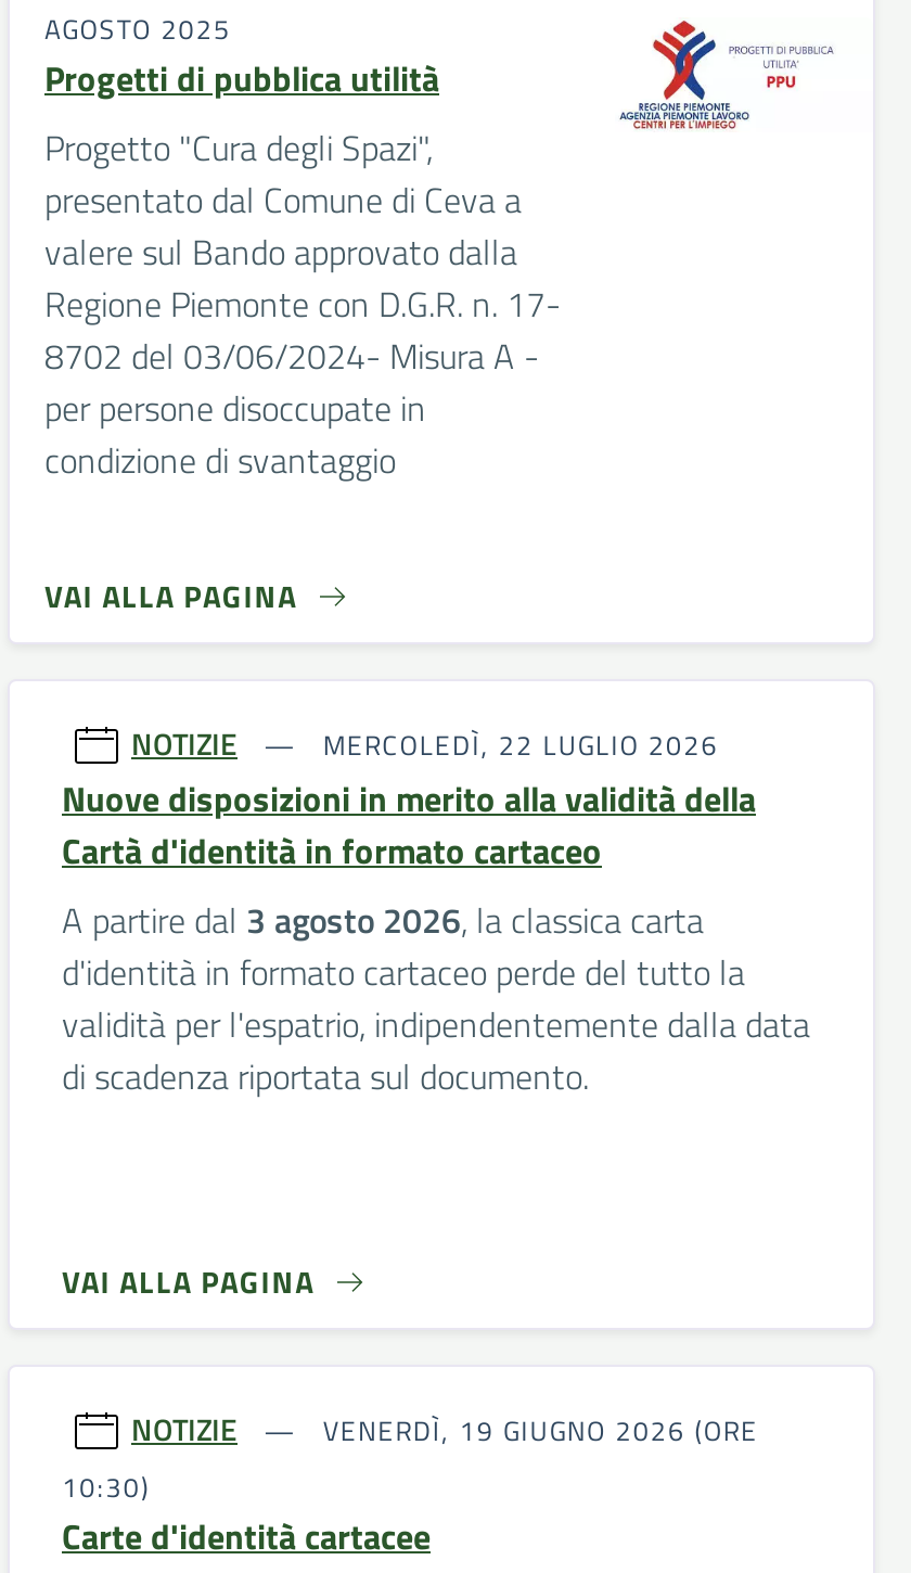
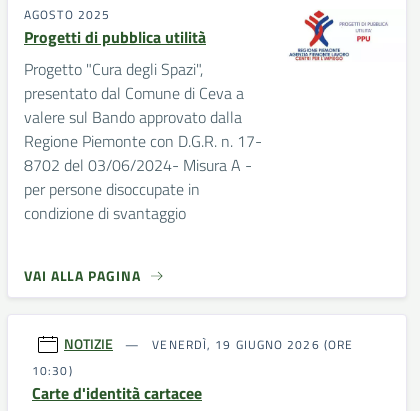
[62,726,810,1103] MERCOLEDÌ, 22 LUGLIO 2026 | Nuove disposizioni in merito alla validità della | Cartà d'identità in formato cartaceo | A partire dal 3 agosto 2026, la classica carta | d'identità in formato cartaceo perde del tutto la | validità per l'espatrio, indipendentemente dalla data | di scadenza riportata sul documento. -> none
[62,1259,315,1452] VAI ALLA PAGINA | NOTIZIE -> none

